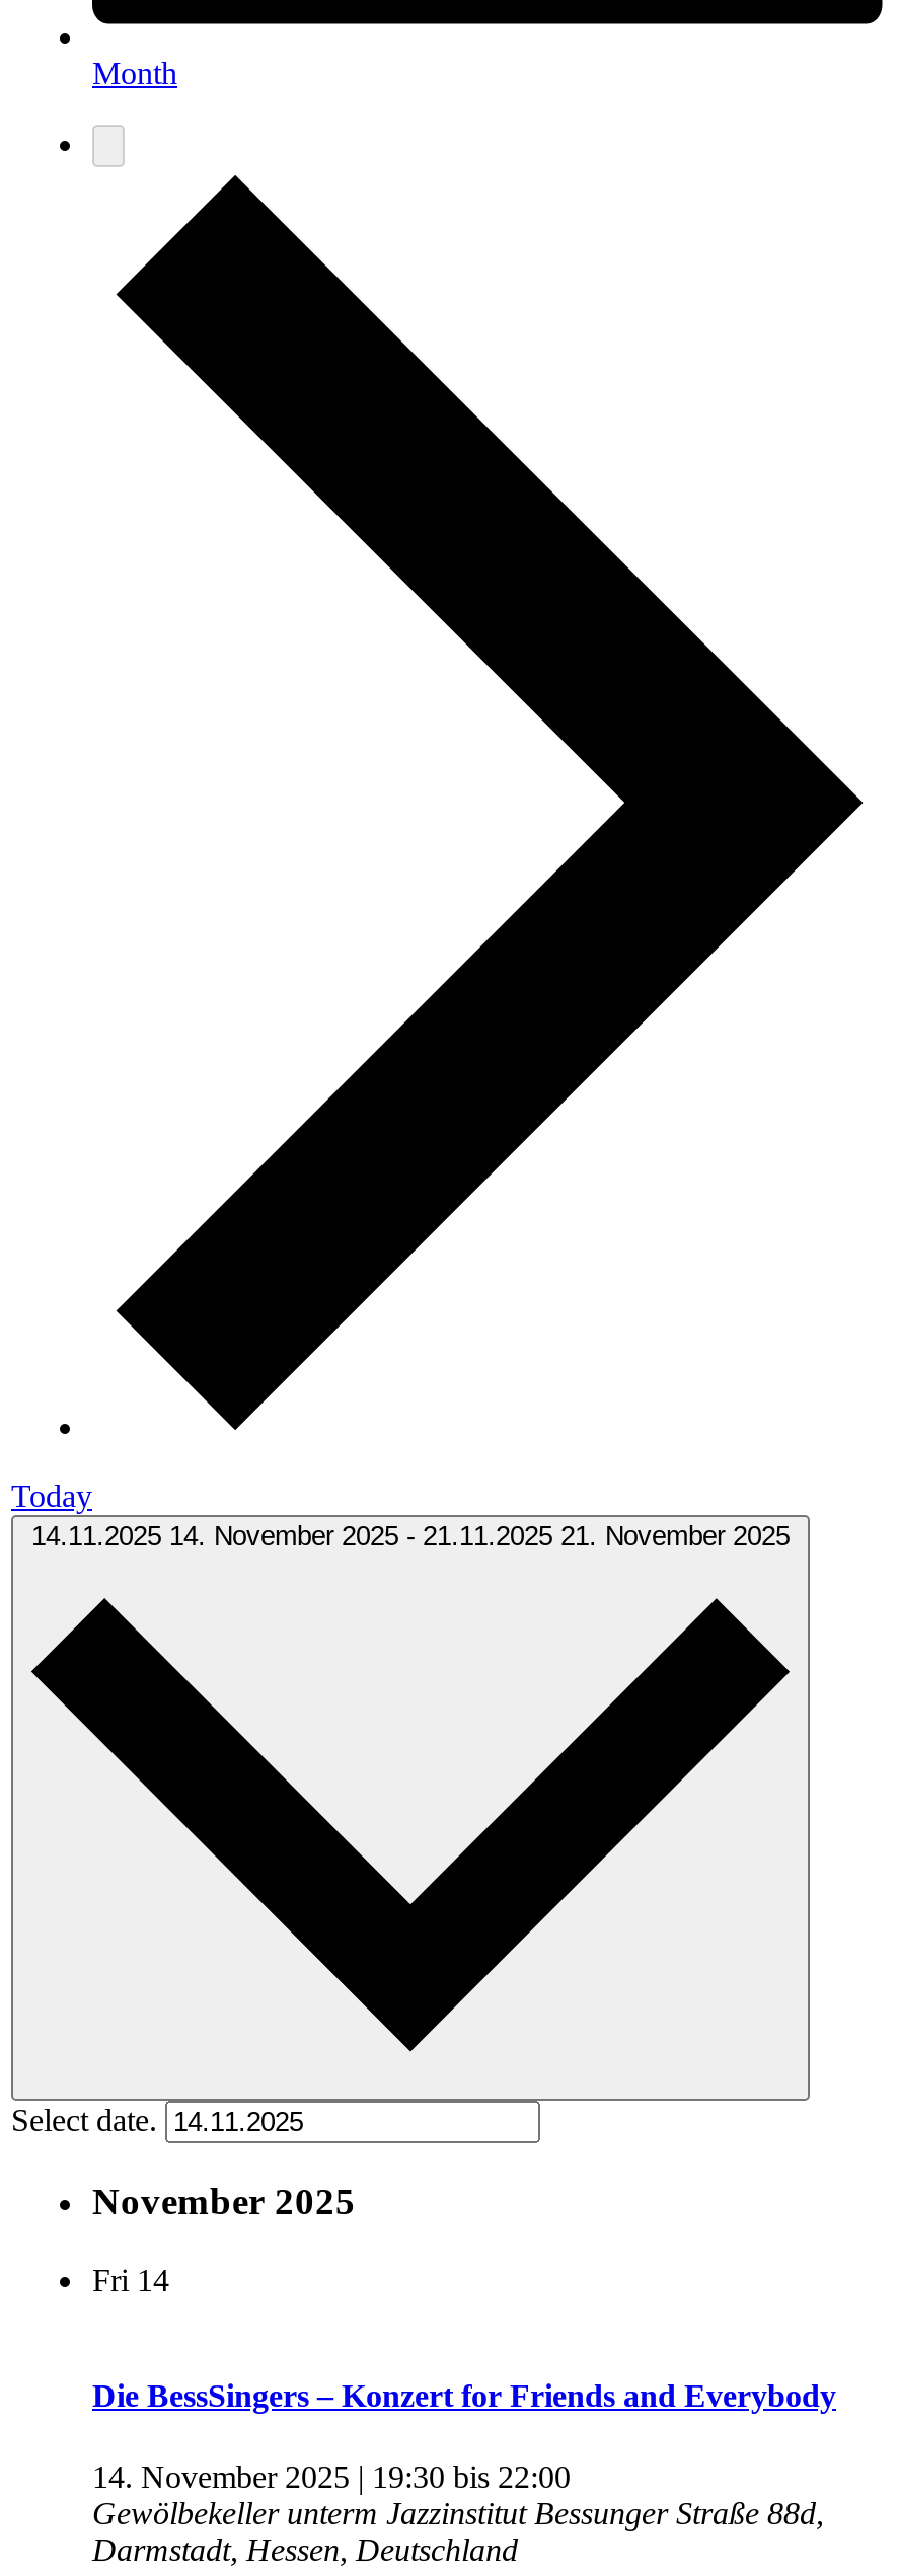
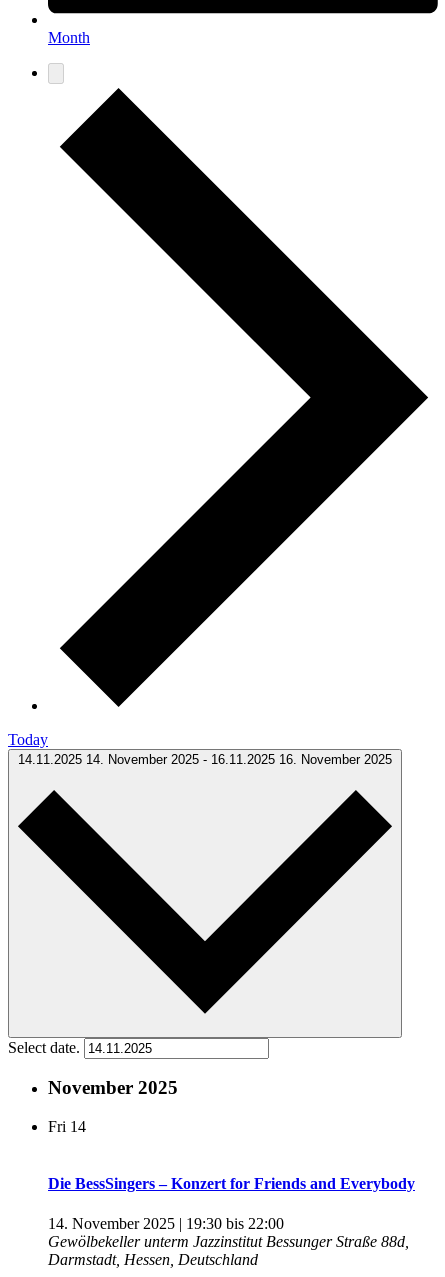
[31,1521,790,1552] 14.11.2025 14. November 2025 - 21.11.2025 21. November 2025 -> [18,752,392,767] 14.11.2025 14. November 2025 - 16.11.2025 16. November 2025

